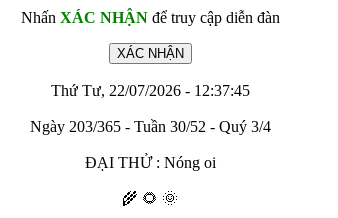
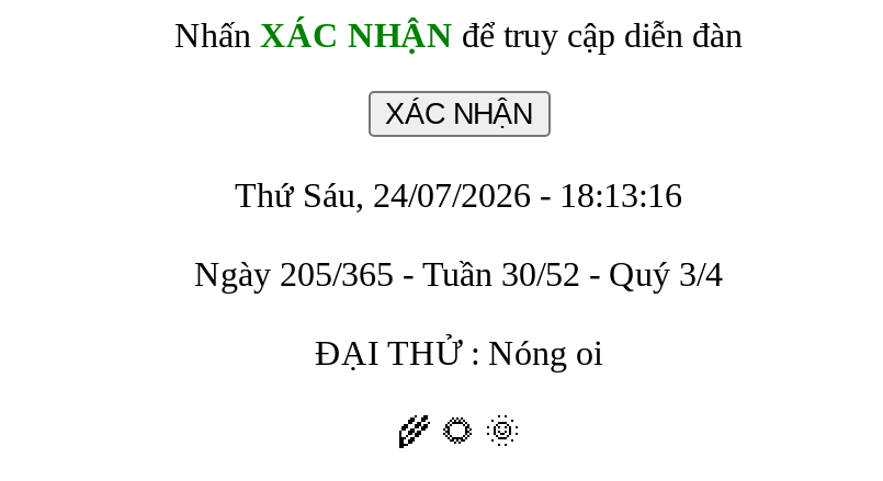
[50,82,249,99] Thứ Tư, 22/07/2026 - 12:37:45 -> [235,176,682,214] Thứ Sáu, 24/07/2026 - 18:13:16
[29,118,270,135] Ngày 203/365 - Tuần 30/52 - Quý 3/4 -> [194,255,723,293] Ngày 205/365 - Tuần 30/52 - Quý 3/4

